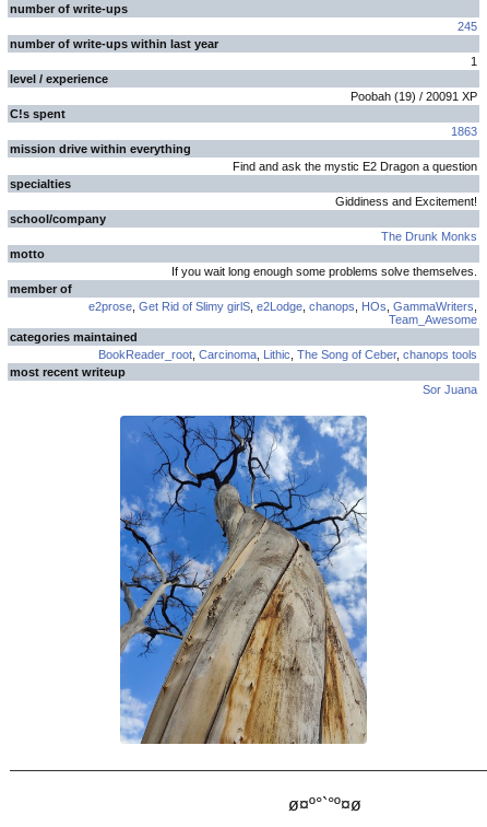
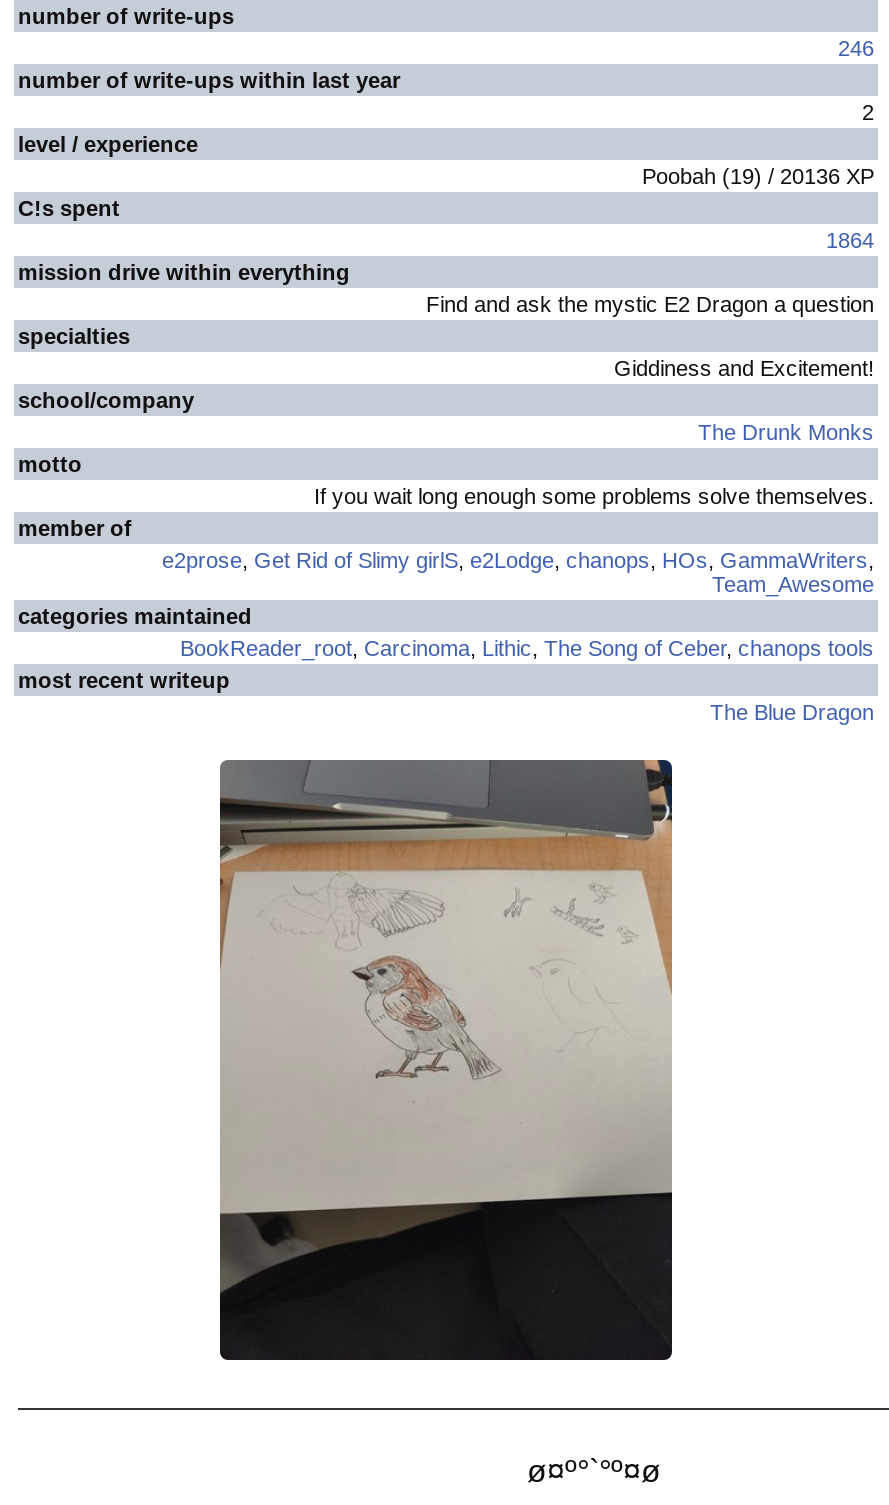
[458,20,477,33] 245 -> [838,36,874,60] 246
[471,55,477,68] 1 -> [862,100,874,124] 2
[351,90,477,103] Poobah (19) / 20091 XP -> [642,164,874,188] Poobah (19) / 20136 XP
[451,125,477,138] 1863 -> [826,228,874,252] 1864
[423,383,477,396] Sor Juana -> [710,700,874,724] The Blue Dragon
[119,415,368,745] [image] -> [218,758,674,1362] [image]

